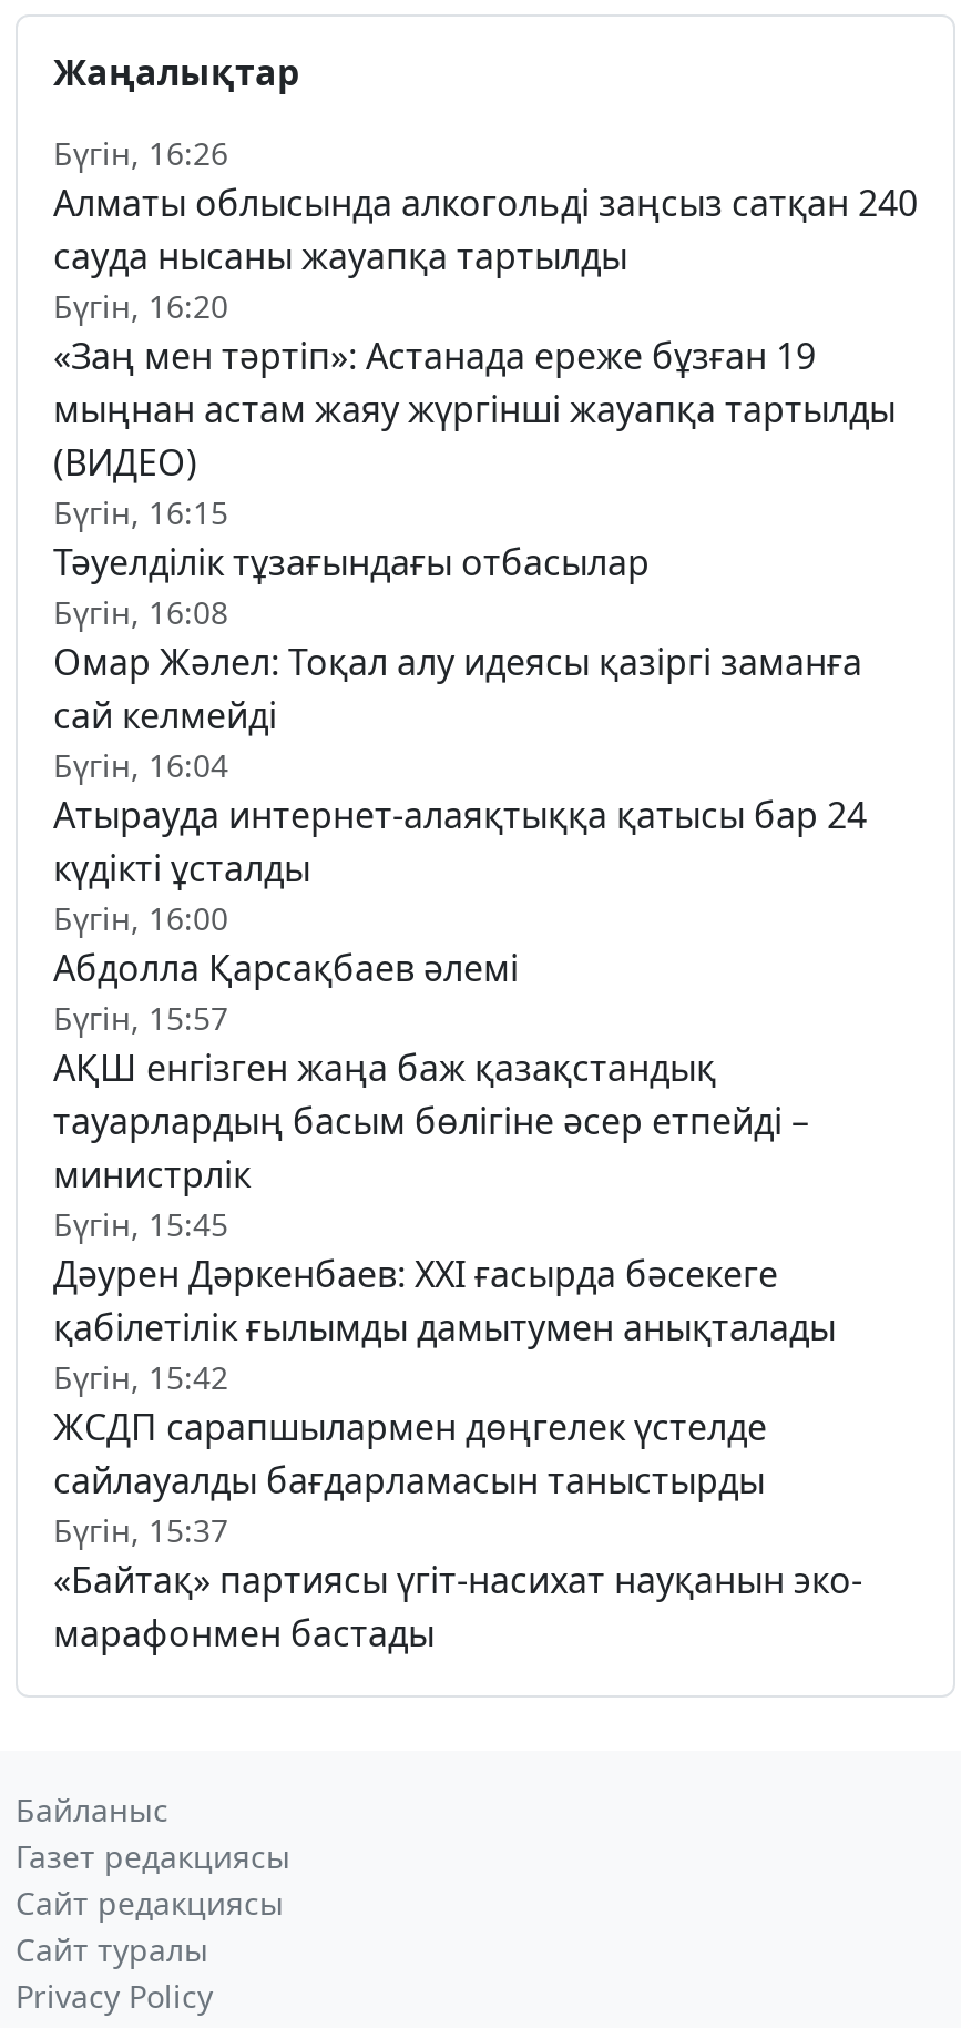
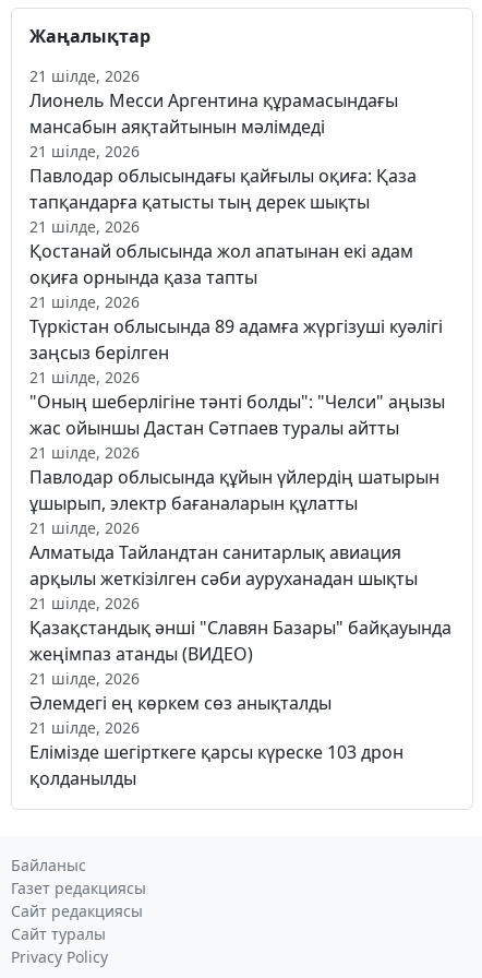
[53,133,918,1658] Бүгін, 16:26 | Алматы облысында алкогольді заңсыз сатқан 240 | сауда нысаны жауапқа тартылды | Бүгін, 16:20 | «Заң мен тәртіп»: Астанада ереже бұзған 19 | мыңнан астам жаяу жүргінші жауапқа тартылды | (ВИДЕО) | Бүгін, 16:15 | Тәуелділік тұзағындағы отбасылар | Бүгін, 16:08 | Омар Жәлел: Тоқал алу идеясы қазіргі заманға | сай келмейді | Бүгін, 16:04 | Атырауда интернет-алаяқтыққа қатысы бар 24 | күдікті ұсталды | Бүгін, 16:00 | Абдолла Қарсақбаев әлемі | Бүгін, 15:57 | АҚШ енгізген жаңа баж қазақстандық | тауарлардың басым бөлігіне әсер етпейді – | министрлік | Бүгін, 15:45 | Дәурен Дәркенбаев: XXI ғасырда бәсекеге | қабілетілік ғылымды дамытумен анықталады | Бүгін, 15:42 | ЖСДП сарапшылармен дөңгелек үстелде | сайлауалды бағдарламасын таныстырды | Бүгін, 15:37 | «Байтақ» партиясы үгіт-насихат науқанын эко- | марафонмен бастады -> [29,66,451,791] 21 шілде, 2026 | Лионель Месси Аргентина құрамасындағы | мансабын аяқтайтынын мәлімдеді | 21 шілде, 2026 | Павлодар облысындағы қайғылы оқиға: Қаза | тапқандарға қатысты тың дерек шықты | 21 шілде, 2026 | Қостанай облысында жол апатынан екі адам | оқиға орнында қаза тапты | 21 шілде, 2026 | Түркістан облысында 89 адамға жүргізуші куәлігі | заңсыз берілген | 21 шілде, 2026 | "Оның шеберлігіне тәнті болды": "Челси" аңызы | жас ойыншы Дастан Сәтпаев туралы айтты | 21 шілде, 2026 | Павлодар облысында құйын үйлердің шатырын | ұшырып, электр бағаналарын құлатты | 21 шілде, 2026 | Алматыда Тайландтан санитарлық авиация | арқылы жеткізілген сәби ауруханадан шықты | 21 шілде, 2026 | Қазақстандық әнші "Славян Базары" байқауында | жеңімпаз атанды (ВИДЕО) | 21 шілде, 2026 | Әлемдегі ең көркем сөз анықталды | 21 шілде, 2026 | Елімізде шегірткеге қарсы күреске 103 дрон | қолданылды

